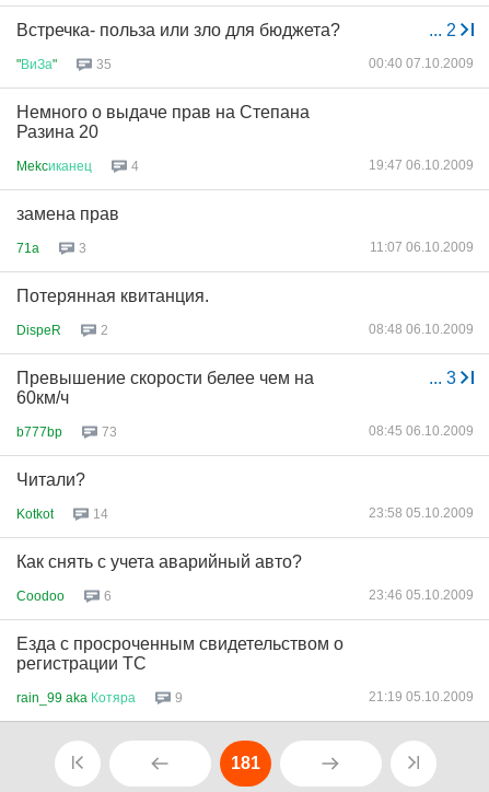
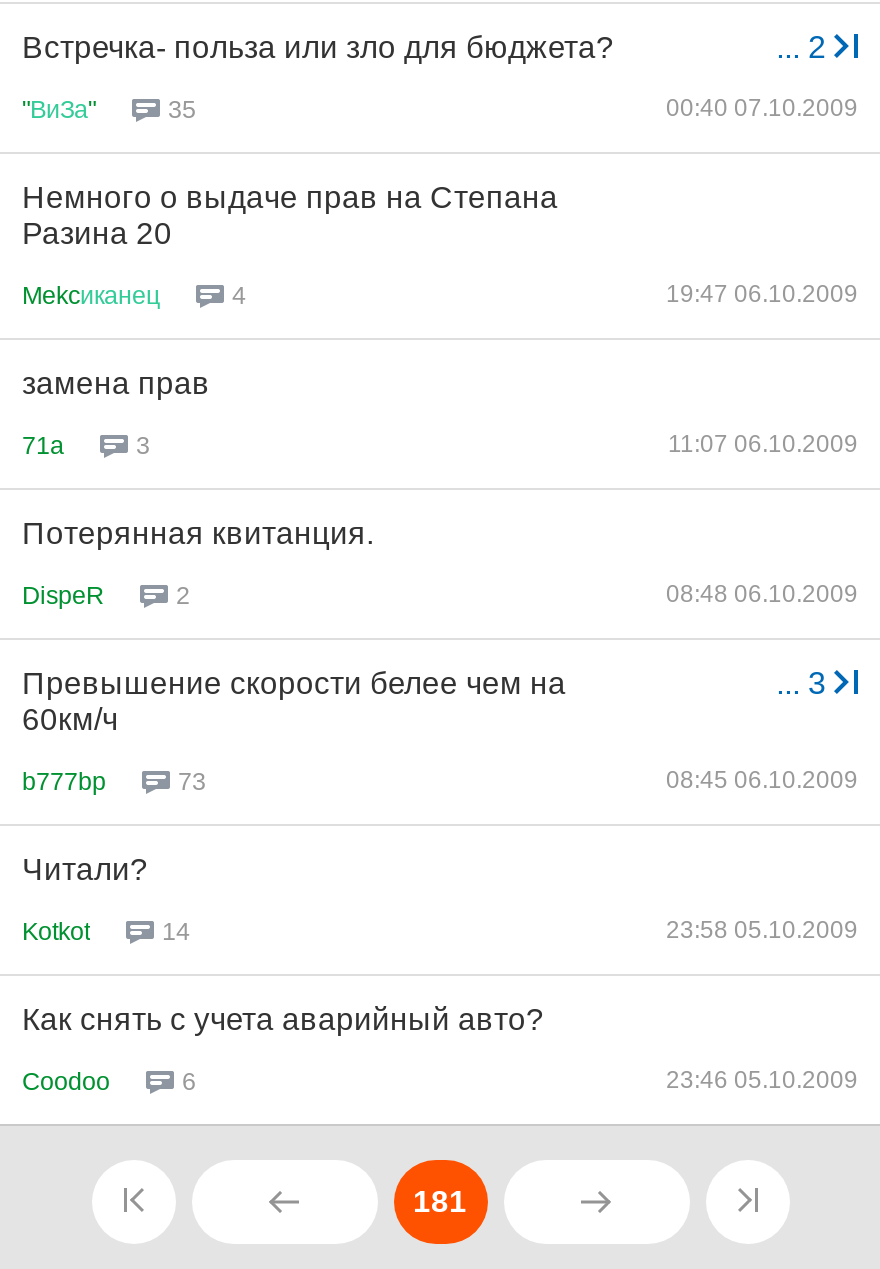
[16,634,474,706] Езда с просроченным свидетельством о | регистрации ТС | rain_99 aka Котяра | 9 | 21:19 05.10.2009 -> none

